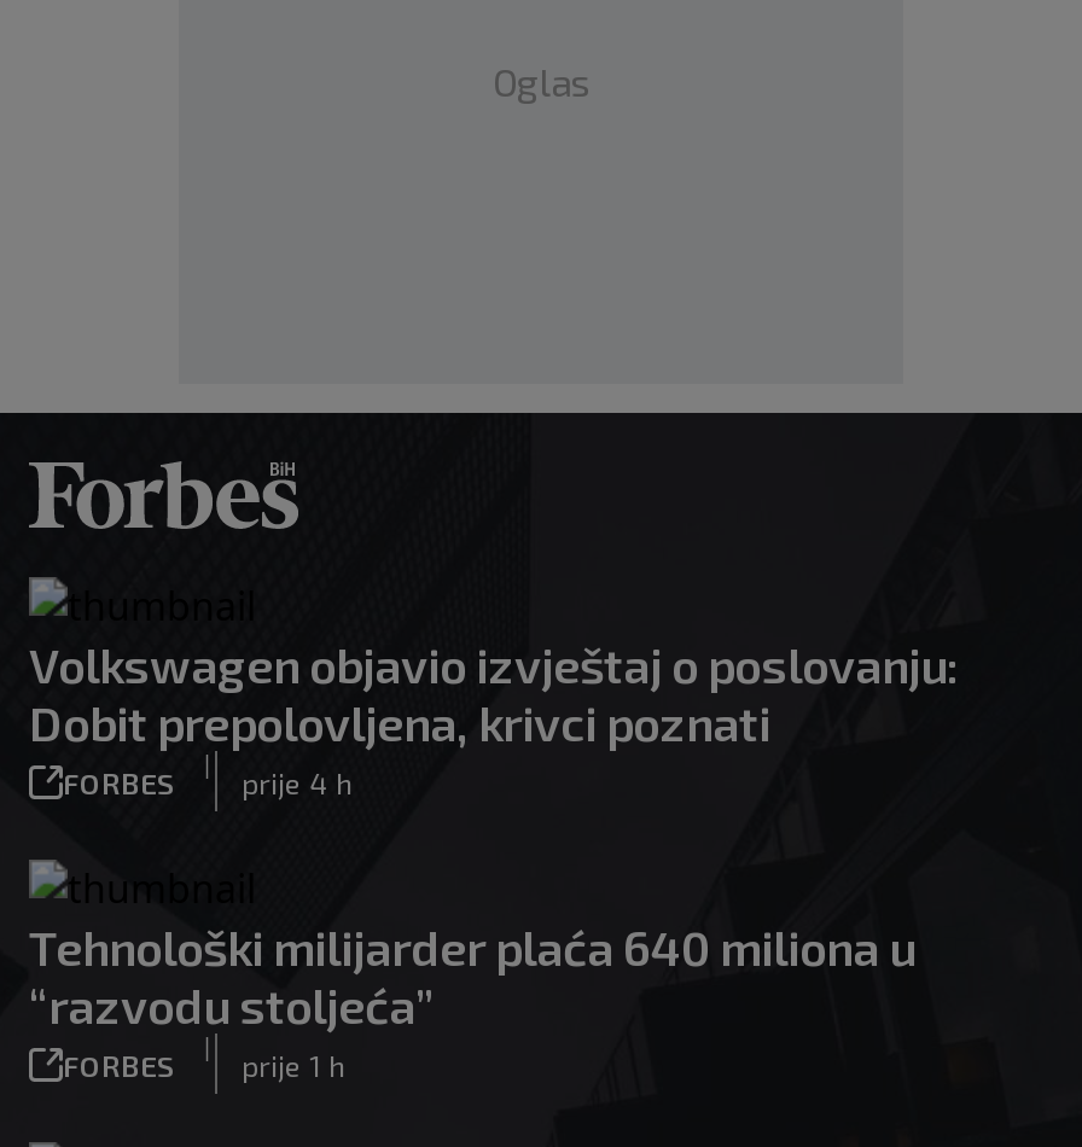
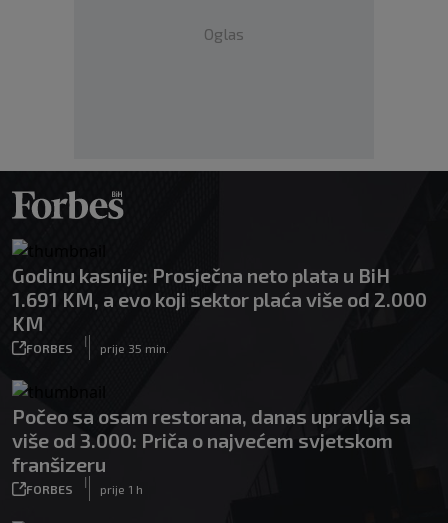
[29,635,959,751] Volkswagen objavio izvještaj o poslovanju: | Dobit prepolovljena, krivci poznati -> [12,263,427,335] Godinu kasnije: Prosječna neto plata u BiH | 1.691 KM, a evo koji sektor plaća više od 2.000 | KM
[63,764,353,798] FORBES prije 4 h -> [26,340,169,354] FORBES prije 35 min.
[29,918,915,1034] Tehnološki milijarder plaća 640 miliona u | “razvodu stoljeća” -> [12,404,411,476] Počeo sa osam restorana, danas upravlja sa | više od 3.000: Priča o najvećem svjetskom | franšizeru

